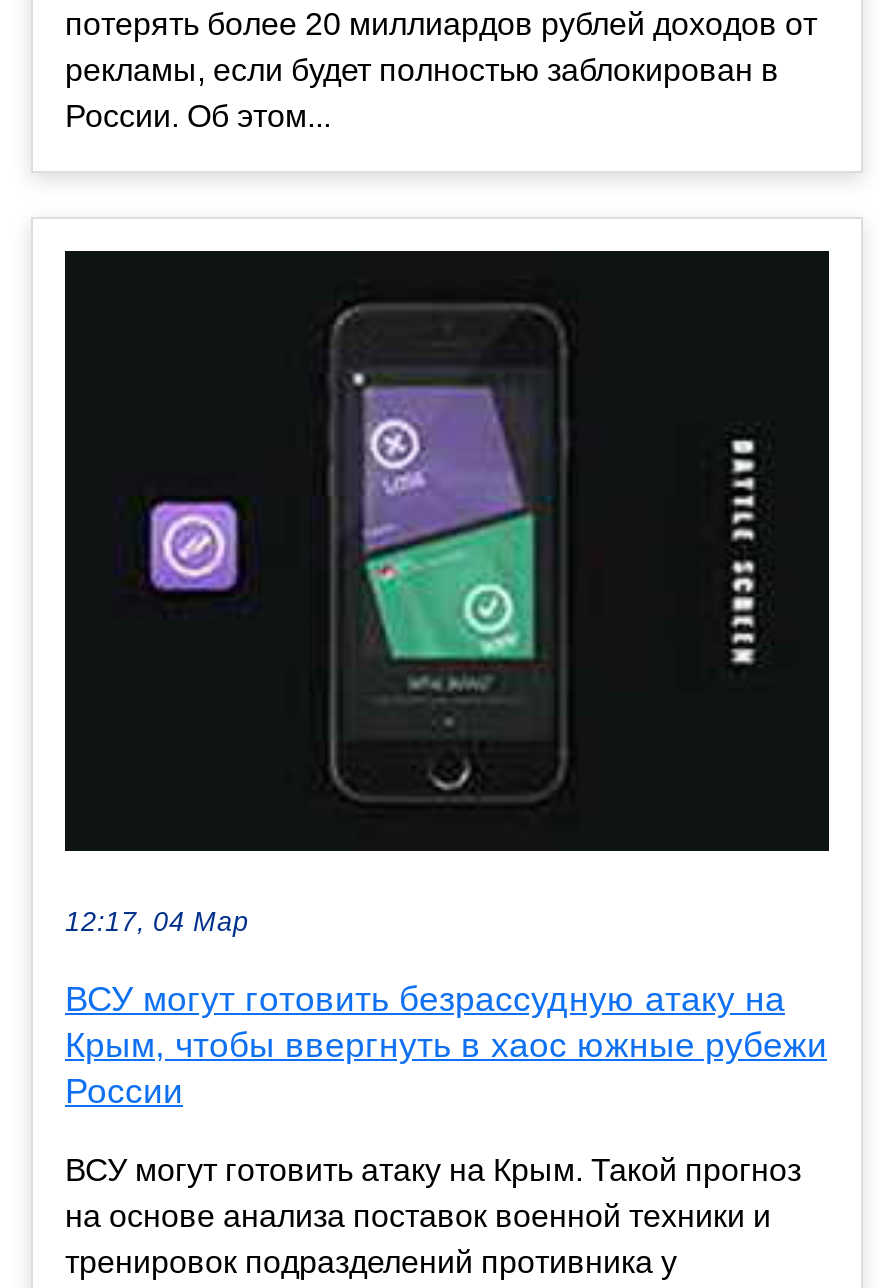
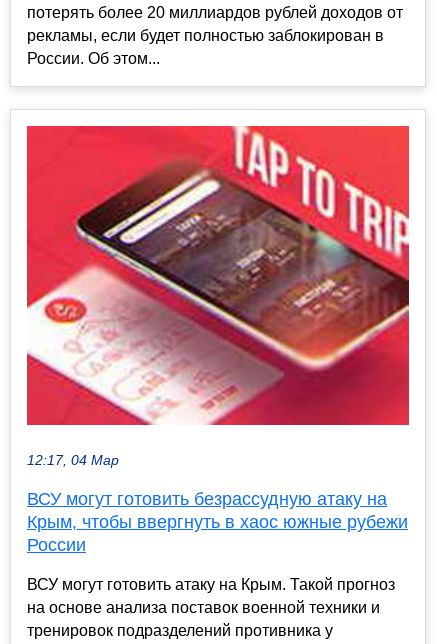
[63,248,831,854] [image] -> [26,125,410,426] [image]

